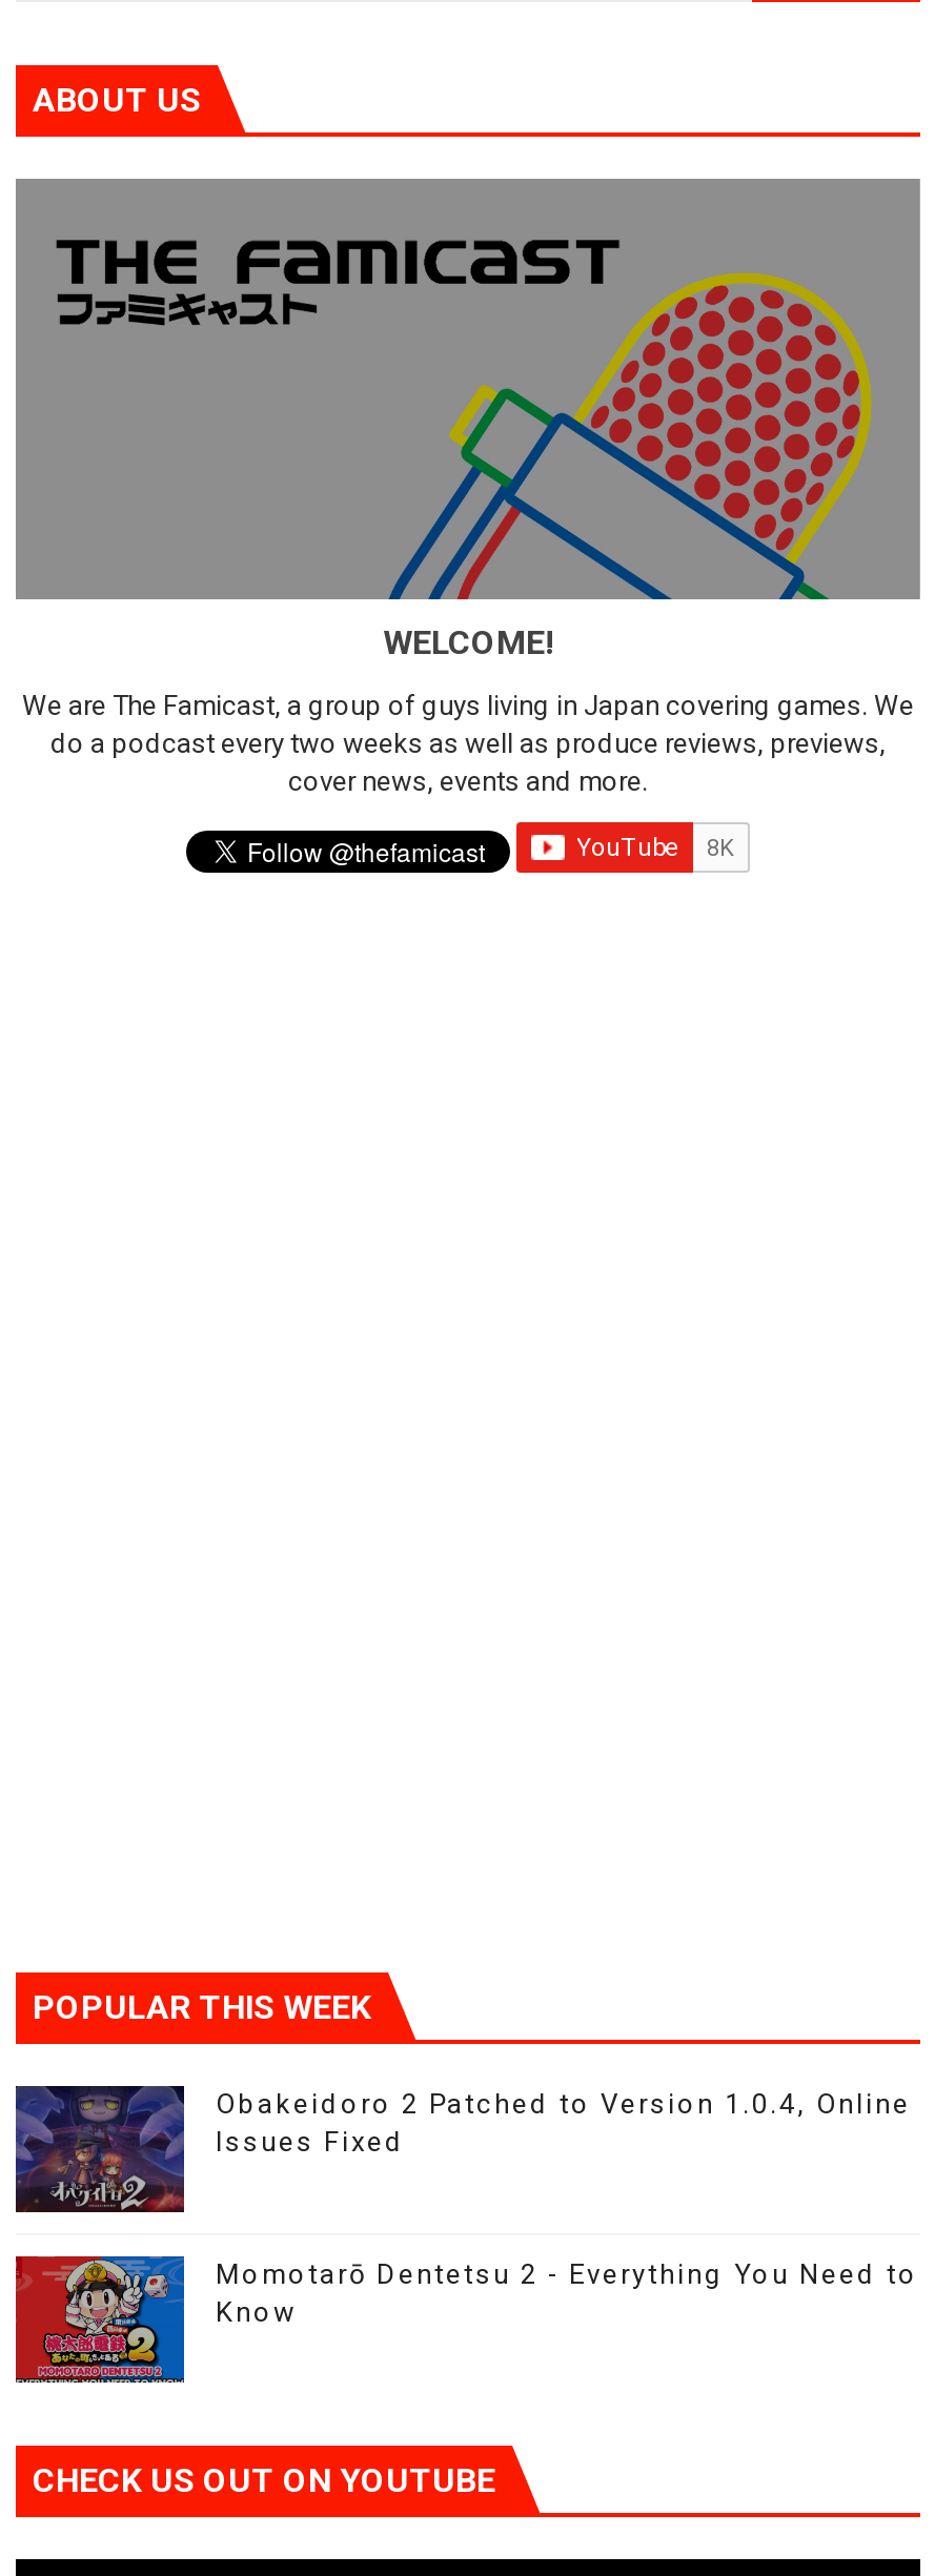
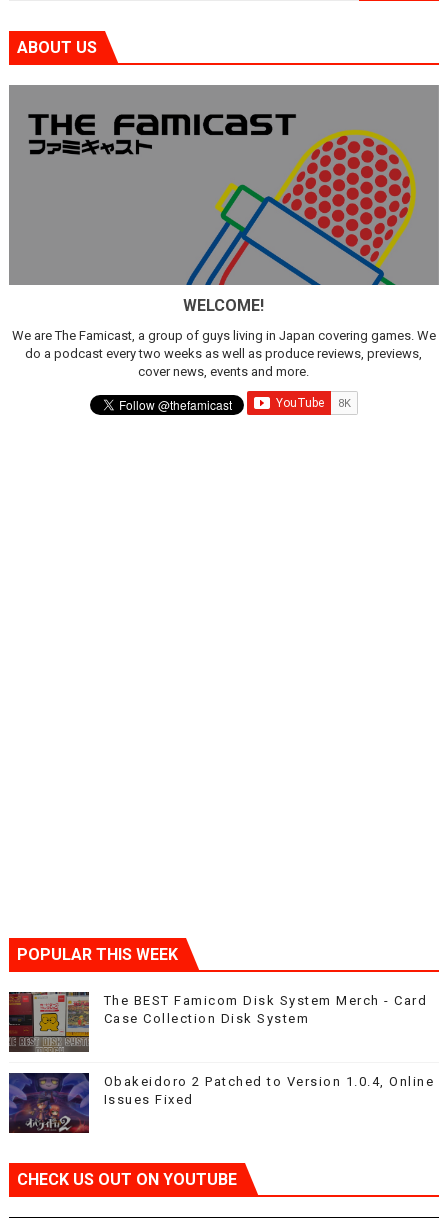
none -> [8,991,427,1053] [image] | The BEST Famicom Disk System Merch - Card | Case Collection Disk System
moved [14,2084,911,2214] -> [8,1072,434,1134]: [image] | Obakeidoro 2 Patched to Version 1.0.4, Online | Issues Fixed
[14,2254,918,2383] [image] | Momotarō Dentetsu 2 - Everything You Need to | Know -> none

